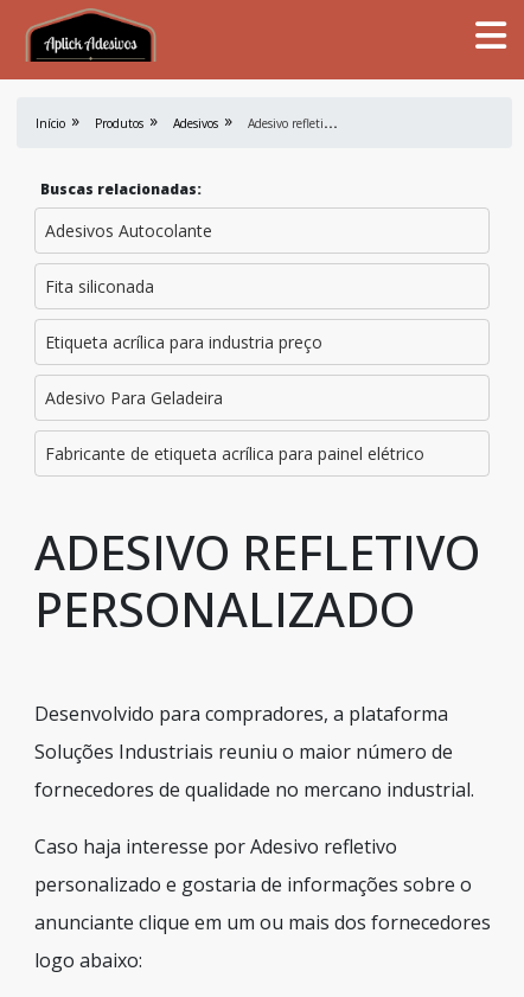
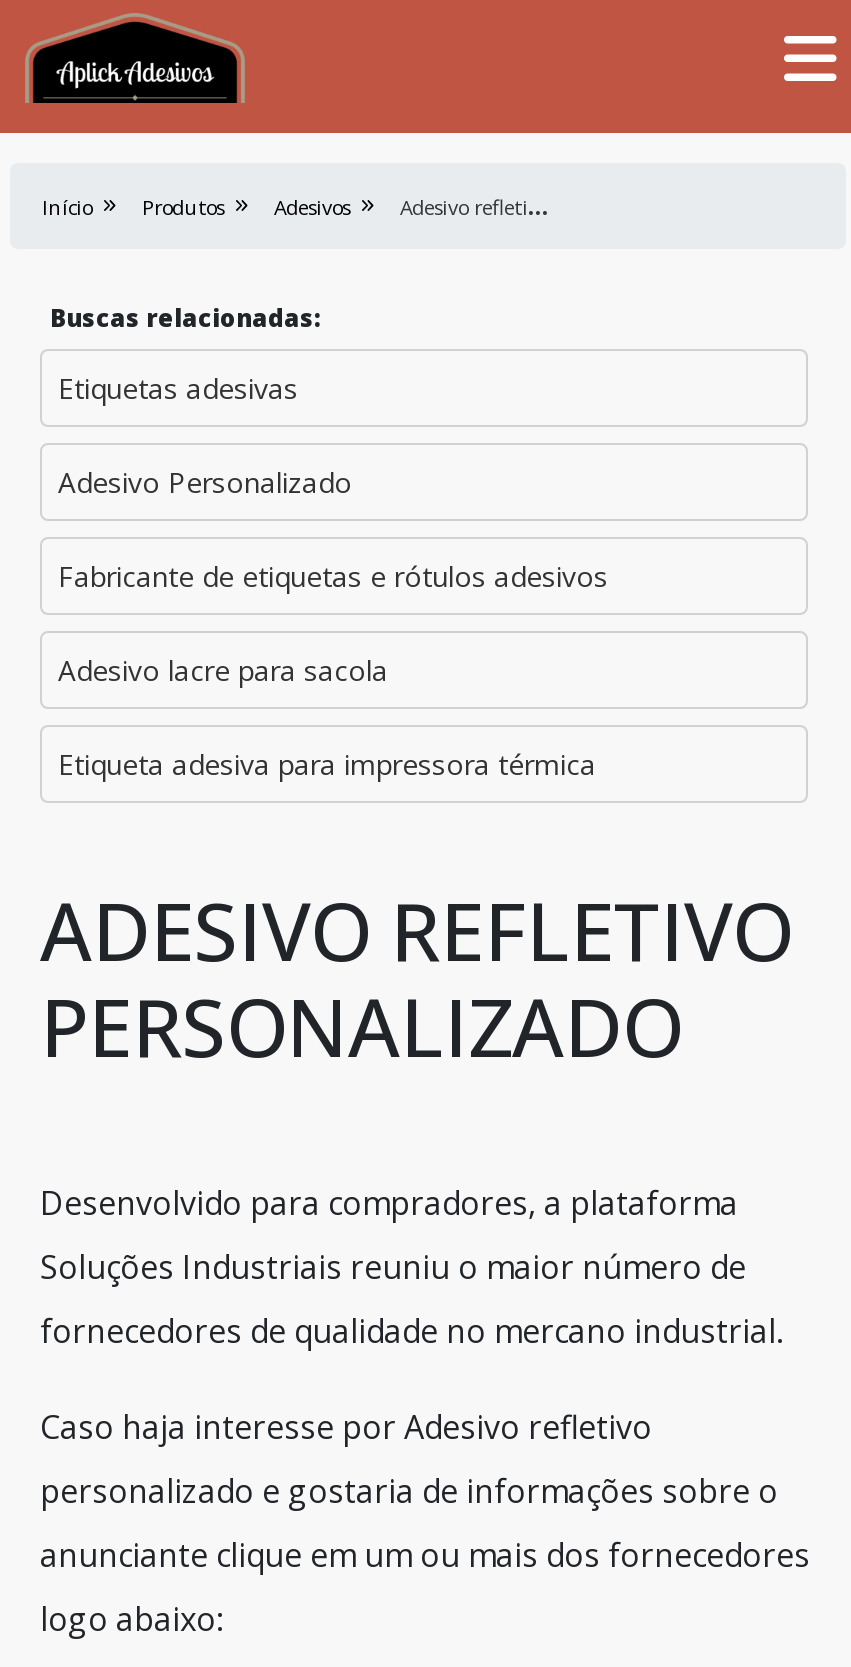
[45,219,212,242] Adesivos Autocolante -> [58,369,298,407] Etiquetas adesivas
[45,275,154,298] Fita siliconada -> [58,463,352,501] Adesivo Personalizado
[45,331,322,353] Etiqueta acrílica para industria preço -> [58,557,608,595] Fabricante de etiquetas e rótulos adesivos
[45,386,223,409] Adesivo Para Geladeira -> [58,651,388,689] Adesivo lacre para sacola
[45,442,424,465] Fabricante de etiqueta acrílica para painel elétrico -> [58,745,596,783] Etiqueta adesiva para impressora térmica

